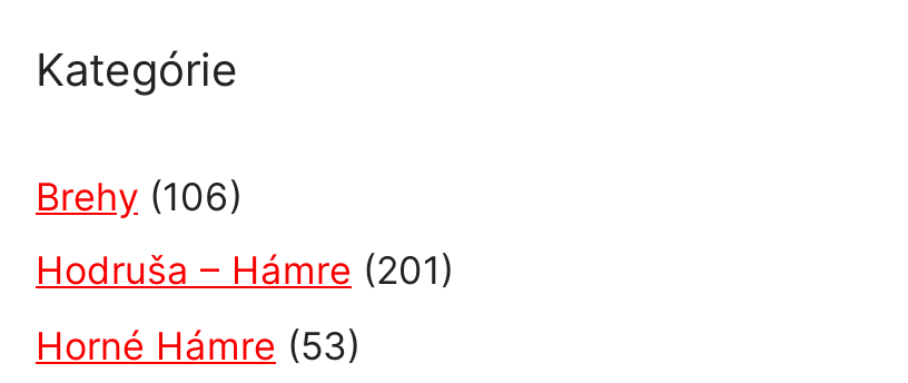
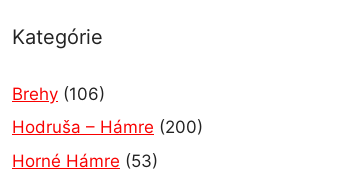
[36,249,454,293] Hodruša – Hámre (201) -> [12,117,203,137] Hodruša – Hámre (200)

